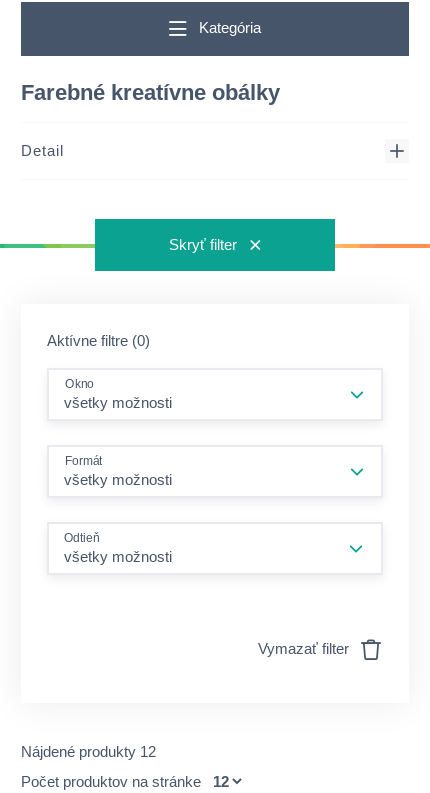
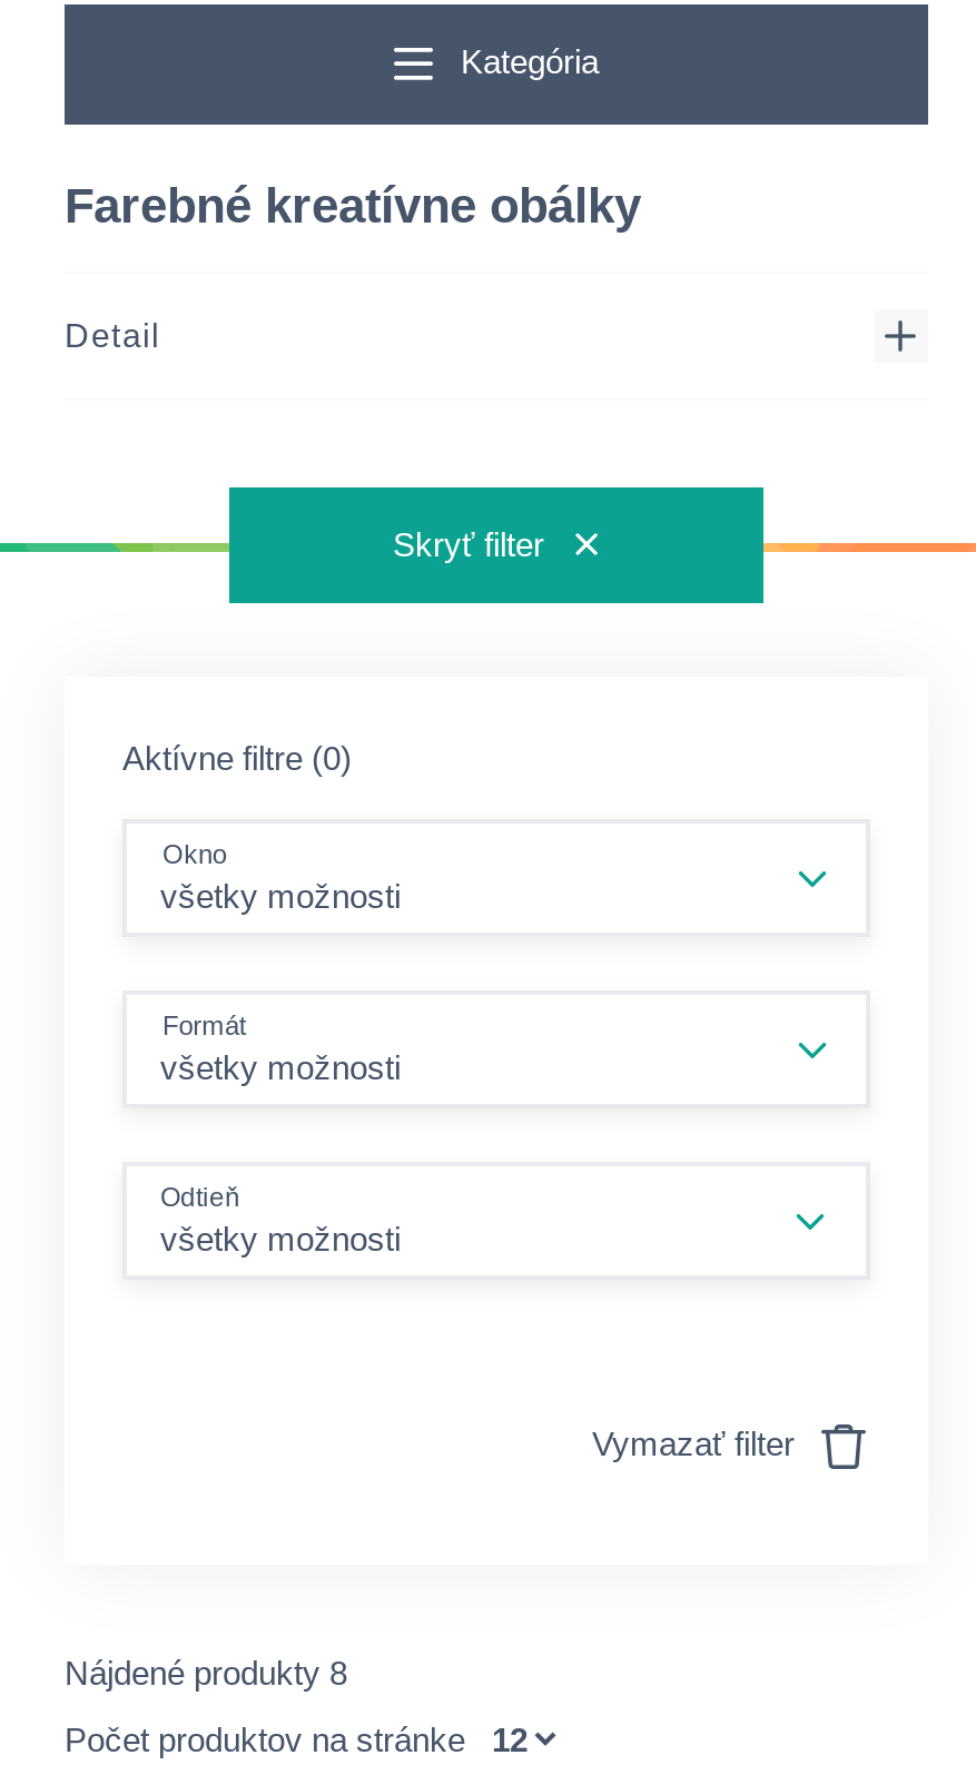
[21,743,156,760] Nájdené produkty 12 -> [65,1654,347,1692] Nájdené produkty 8

